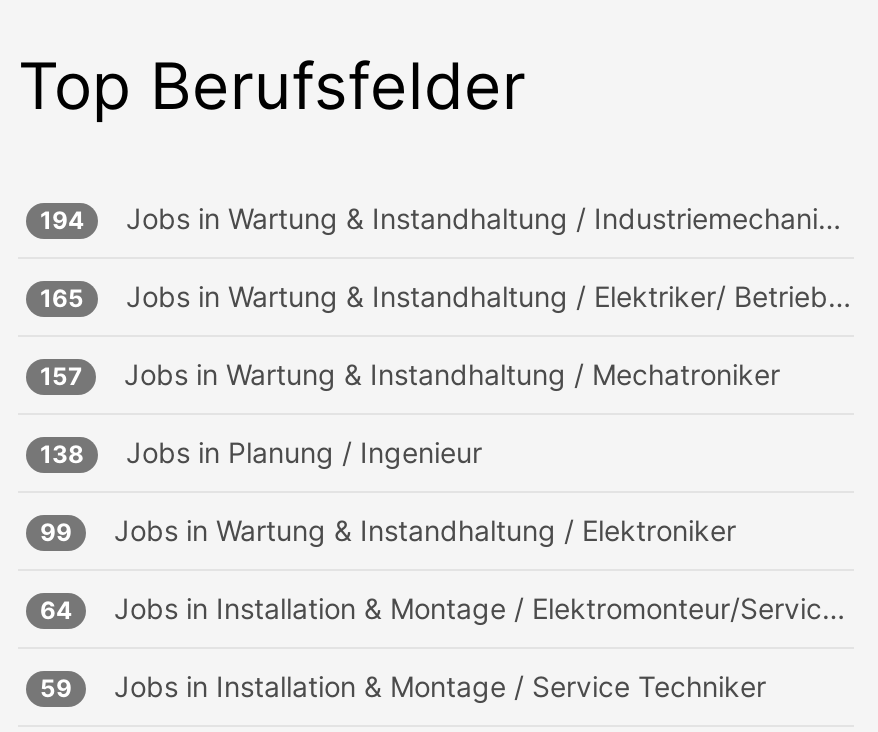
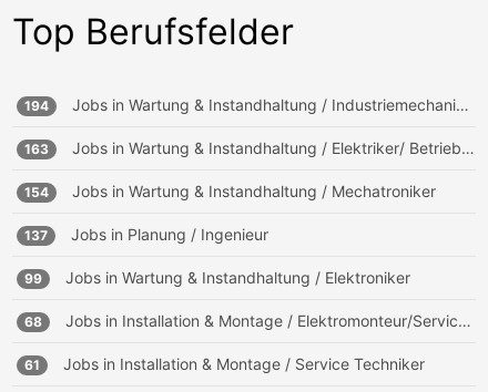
[40,283,84,313] 165 -> [24,141,49,157] 163
[40,357,780,391] 157 Jobs in Wartung & Instandhaltung / Mechatroniker -> [24,182,436,201] 154 Jobs in Wartung & Instandhaltung / Mechatroniker
[40,435,482,469] 138 Jobs in Planung / Ingenieur -> [24,225,268,244] 137 Jobs in Planung / Ingenieur
[40,595,72,625] 64 -> [24,314,42,330] 68
[40,669,766,703] 59 Jobs in Installation & Montage / Service Techniker -> [24,354,425,373] 61 Jobs in Installation & Montage / Service Techniker

